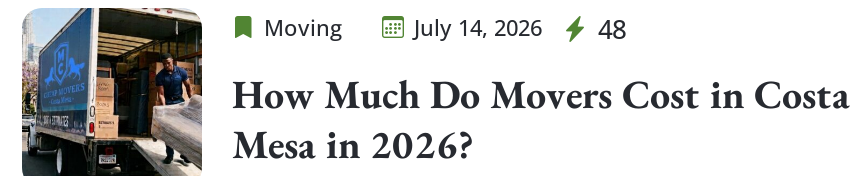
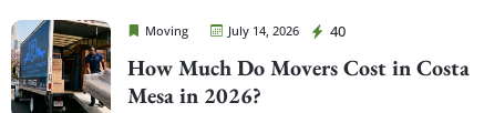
[598,11,626,47] 48 -> [330,22,346,42] 40

